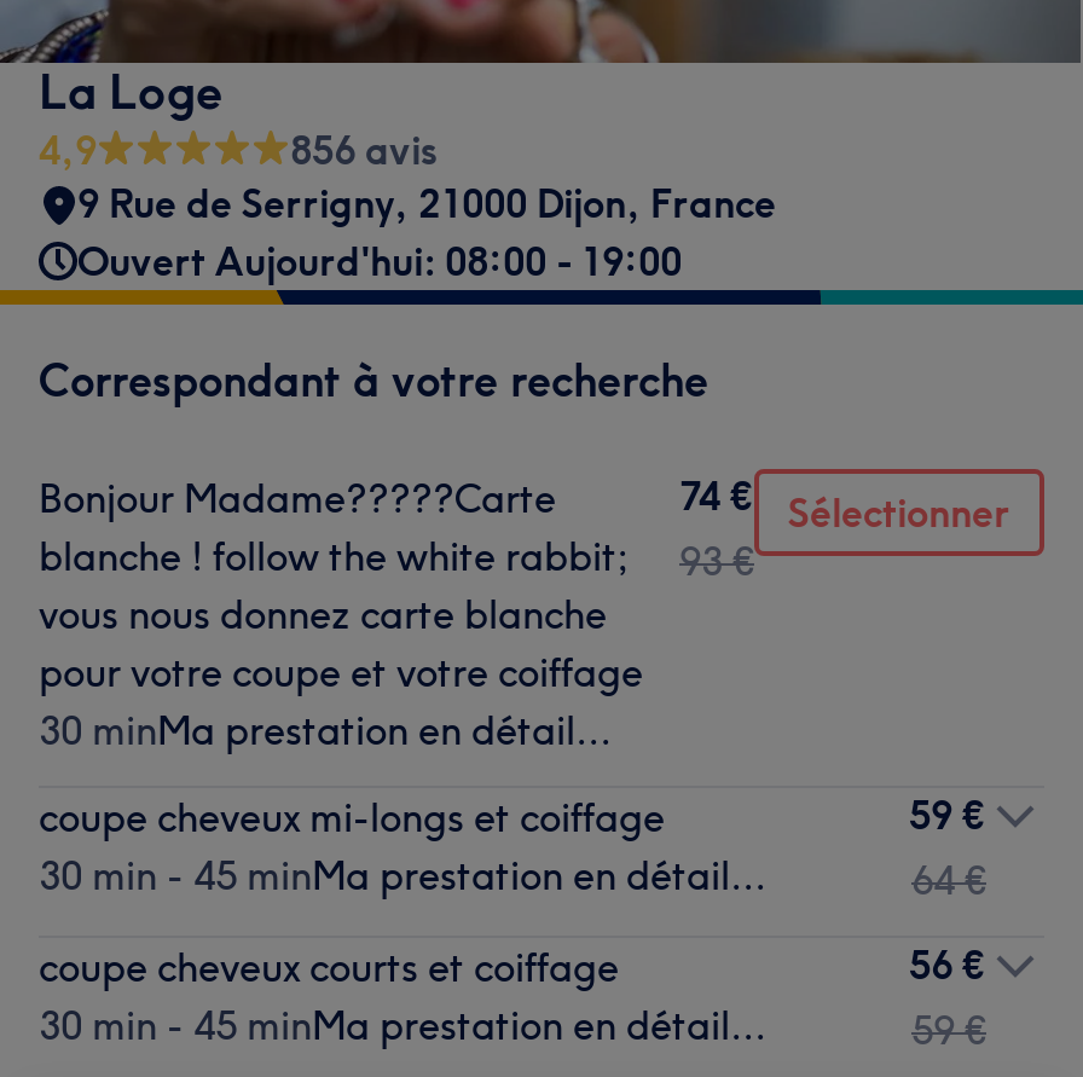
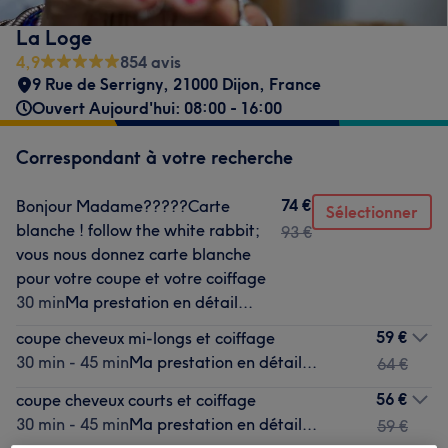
[290,126,438,174] 856 avis -> [120,52,181,72] 854 avis
[77,237,682,285] Ouvert Aujourd'hui: 08:00 - 19:00 -> [32,98,282,118] Ouvert Aujourd'hui: 08:00 - 16:00

